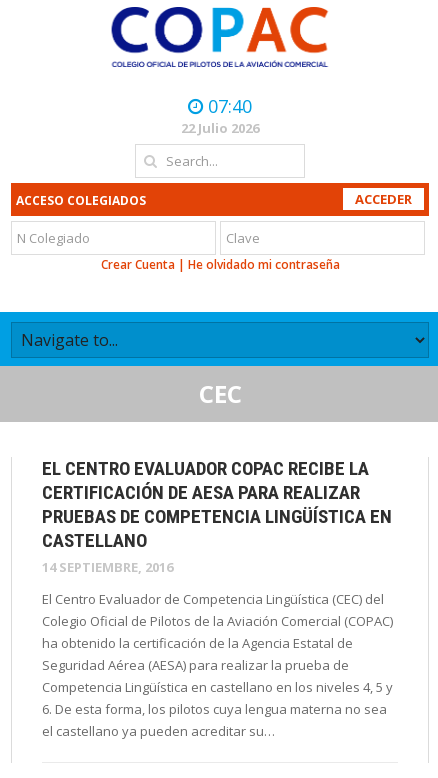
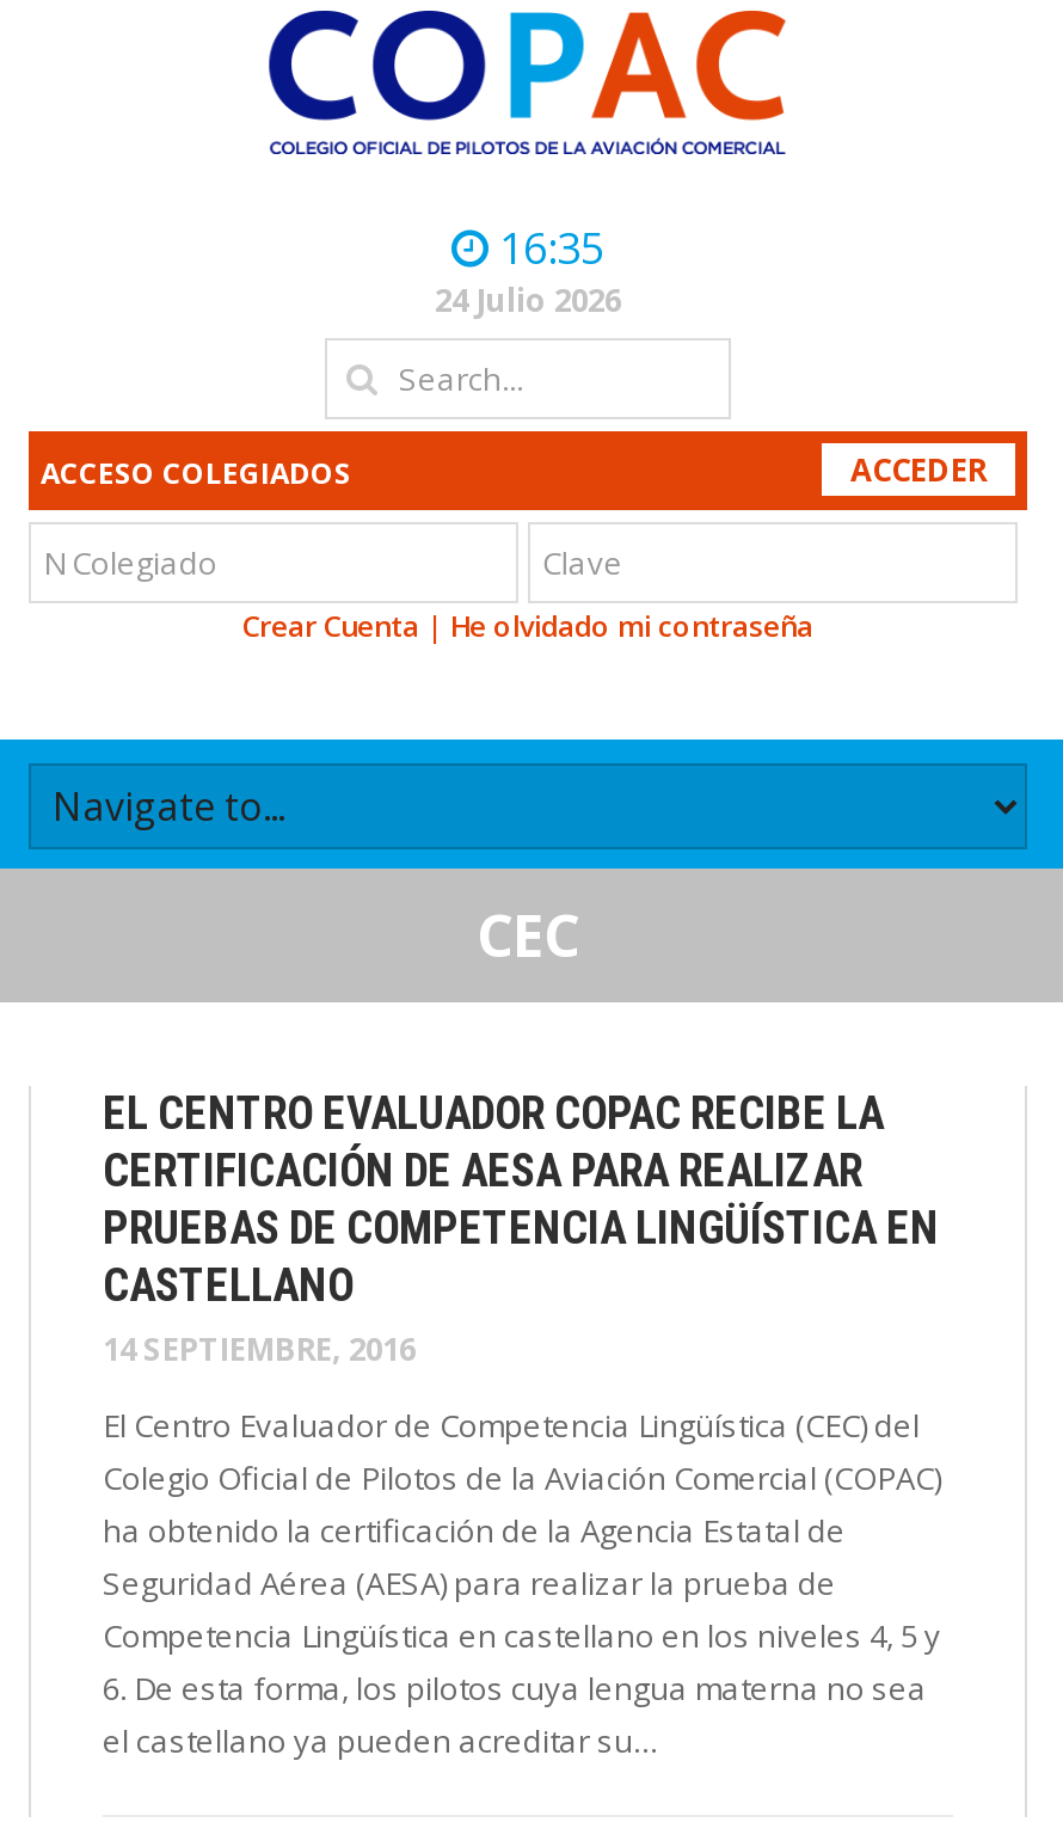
[208,94,252,118] 07:40 -> [499,219,604,276] 16:35
[181,119,259,137] 22 Julio 2026 -> [435,278,621,321] 24 Julio 2026

